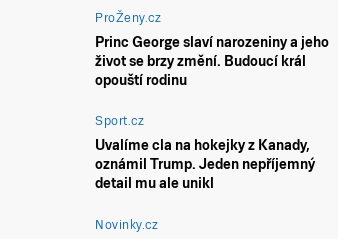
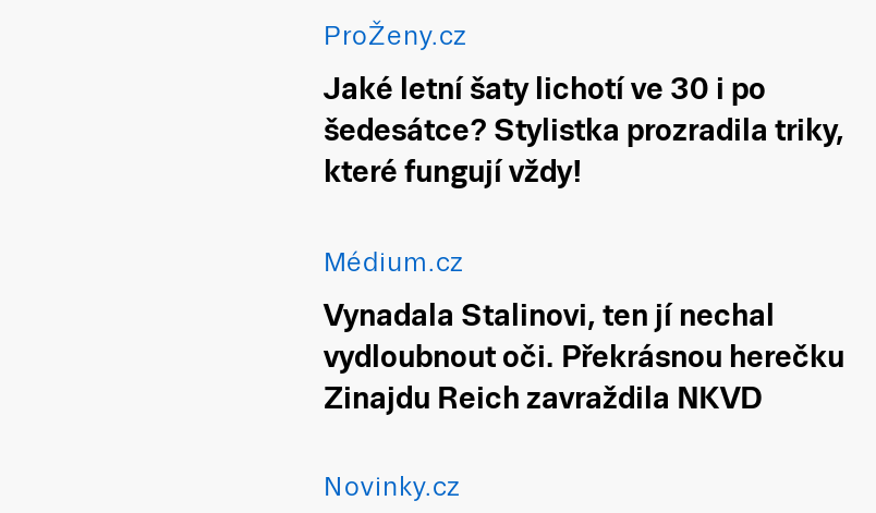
[95,34,329,88] Princ George slaví narozeniny a jeho | život se brzy změní. Budoucí král | opouští rodinu -> [324,72,844,190] Jaké letní šaty lichotí ve 30 i po | šedesátce? Stylistka prozradila triky, | které fungují vždy!
[95,114,144,128] Sport.cz -> [324,247,464,278] Médium.cz
[95,137,315,191] Uvalíme cla na hokejky z Kanady, | oznámil Trump. Jeden nepříjemný | detail mu ale unikl -> [324,297,844,415] Vynadala Stalinovi, ten jí nechal | vydloubnout oči. Překrásnou herečku | Zinajdu Reich zavraždila NKVD

